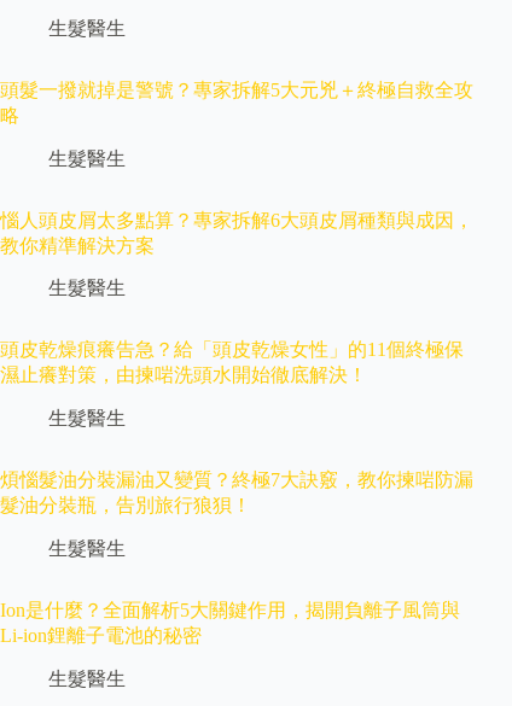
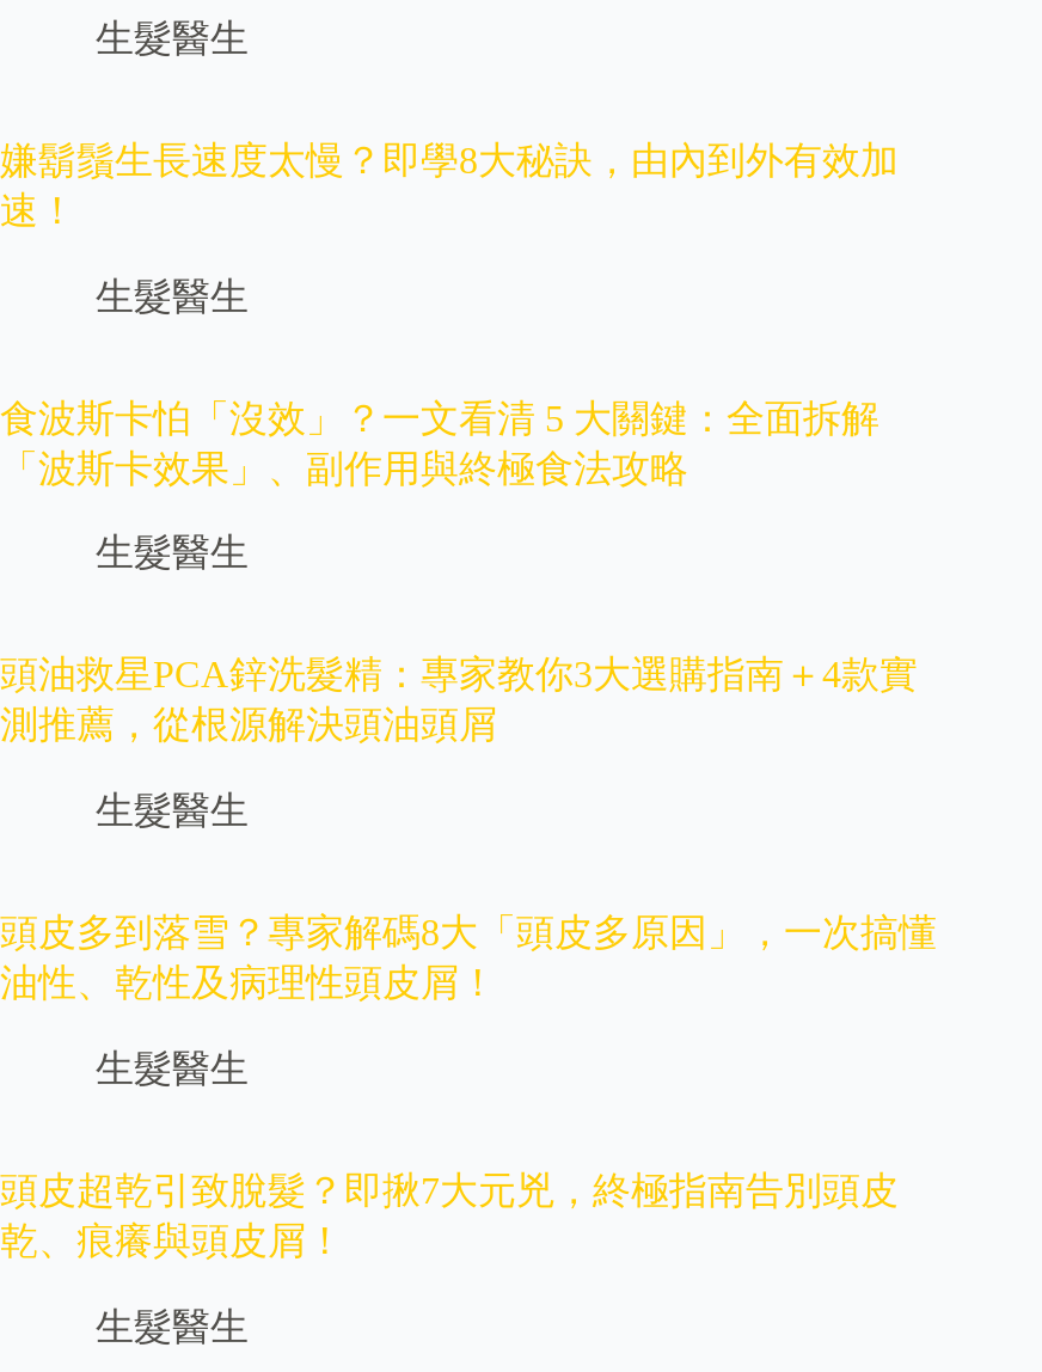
[0,79,473,125] 頭髮一撥就掉是警號？專家拆解5大元兇＋終極自救全攻 | 略 -> [0,139,899,230] 嫌鬍鬚生長速度太慢？即學8大秘訣，由內到外有效加 | 速！
[0,209,473,255] 惱人頭皮屑太多點算？專家拆解6大頭皮屑種類與成因， | 教你精準解決方案 -> [0,397,879,488] 食波斯卡怕「沒效」？一文看清 5 大關鍵：全面拆解 | 「波斯卡效果」、副作用與終極食法攻略
[0,339,464,385] 頭皮乾燥痕癢告急？給「頭皮乾燥女性」的11個終極保 | 濕止癢對策，由揀啱洗頭水開始徹底解決！ -> [0,654,918,745] 頭油救星PCA鋅洗髮精：專家教你3大選購指南＋4款實 | 測推薦，從根源解決頭油頭屑
[0,470,473,515] 煩惱髮油分裝漏油又變質？終極7大訣竅，教你揀啱防漏 | 髮油分裝瓶，告別旅行狼狽！ -> [0,912,937,1003] 頭皮多到落雪？專家解碼8大「頭皮多原因」，一次搞懂 | 油性、乾性及病理性頭皮屑！
[0,600,460,646] Ion是什麼？全面解析5大關鍵作用，揭開負離子風筒與 | Li-ion鋰離子電池的秘密 -> [0,1170,899,1261] 頭皮超乾引致脫髮？即揪7大元兇，終極指南告別頭皮 | 乾、痕癢與頭皮屑！

